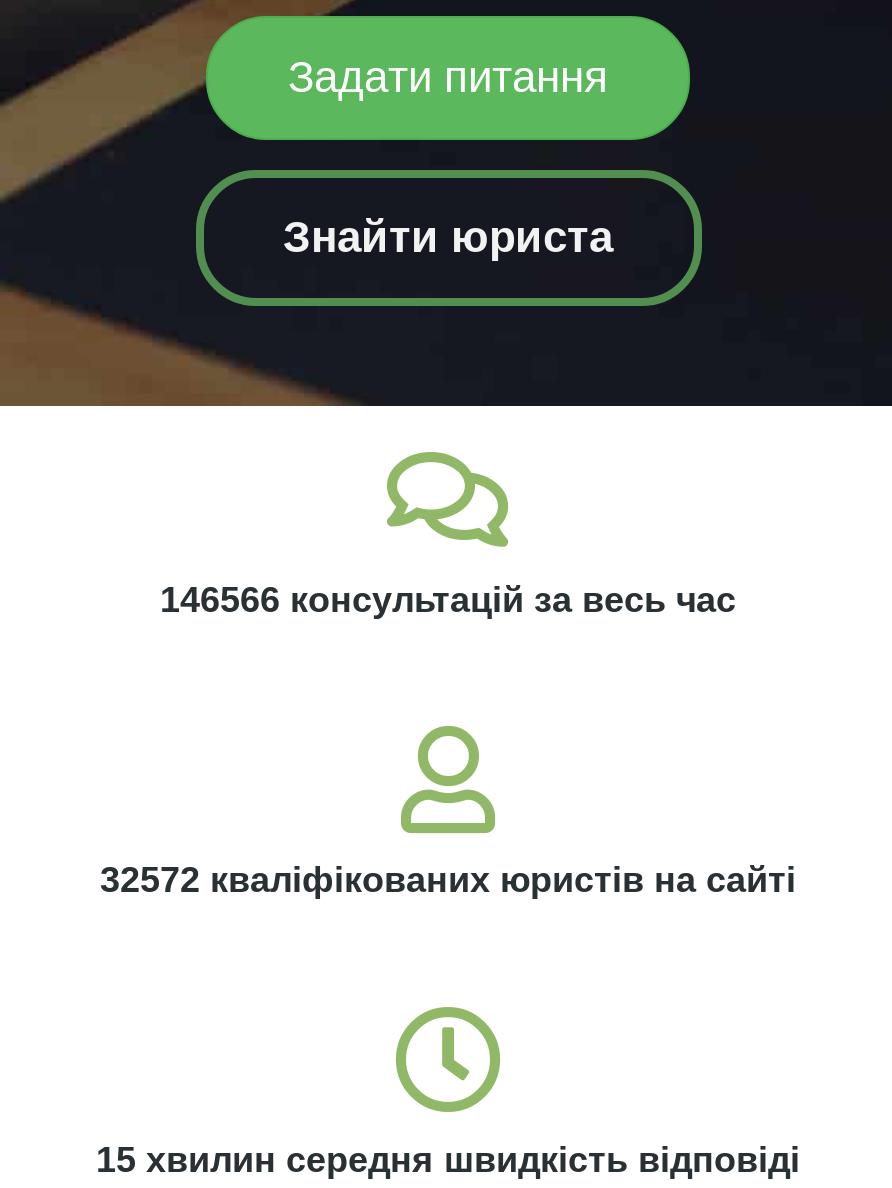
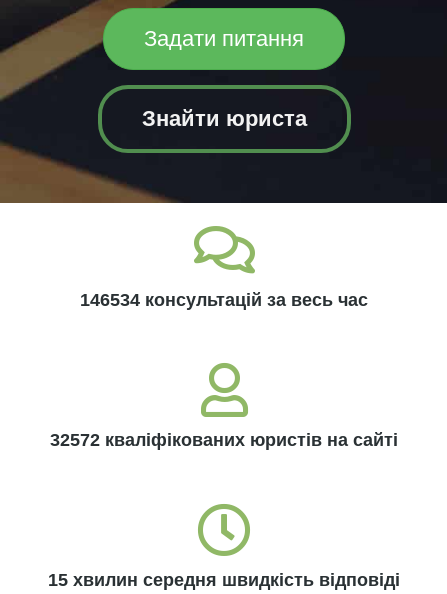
[160,580,736,620] 146566 консультацій за весь час -> [80,290,368,310] 146534 консультацій за весь час

